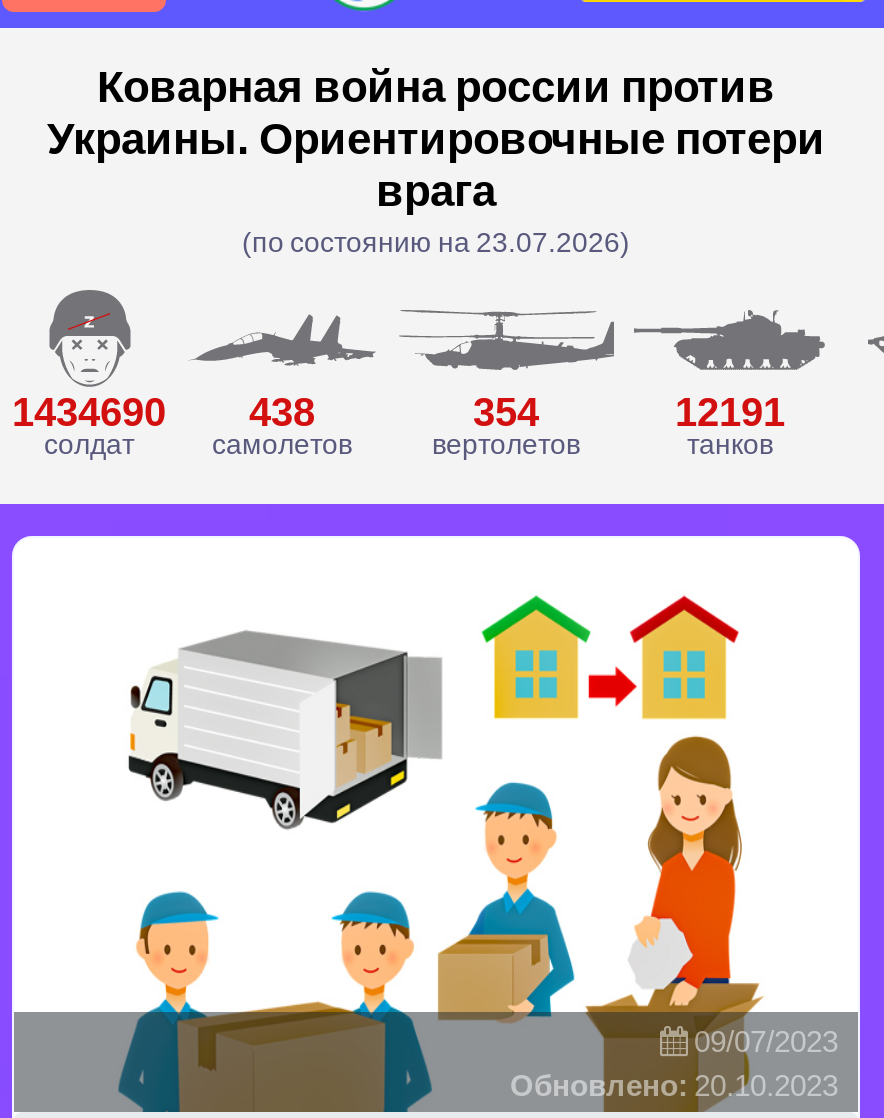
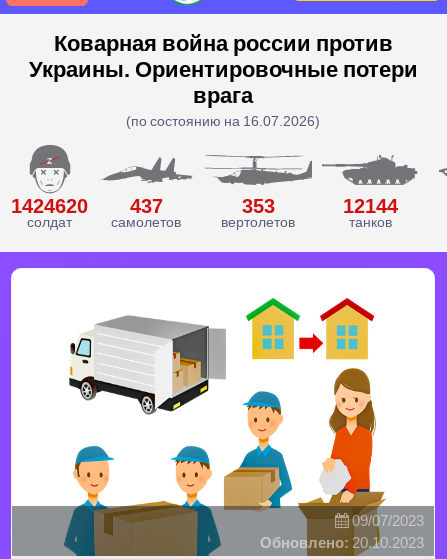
[242,222,630,260] (по состоянию на 23.07.2026) -> [126,111,320,130] (по состоянию на 16.07.2026)
[12,384,166,434] 1434690 -> [11,192,88,217] 1424620
[249,384,315,434] 438 -> [129,192,162,217] 437
[473,384,539,434] 354 -> [241,192,274,217] 353
[675,384,785,434] 12191 -> [342,192,397,217] 12144

